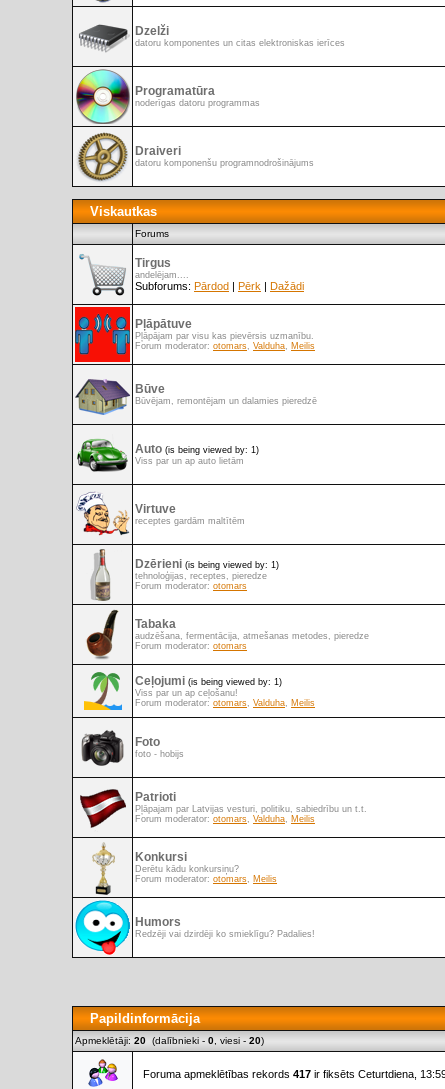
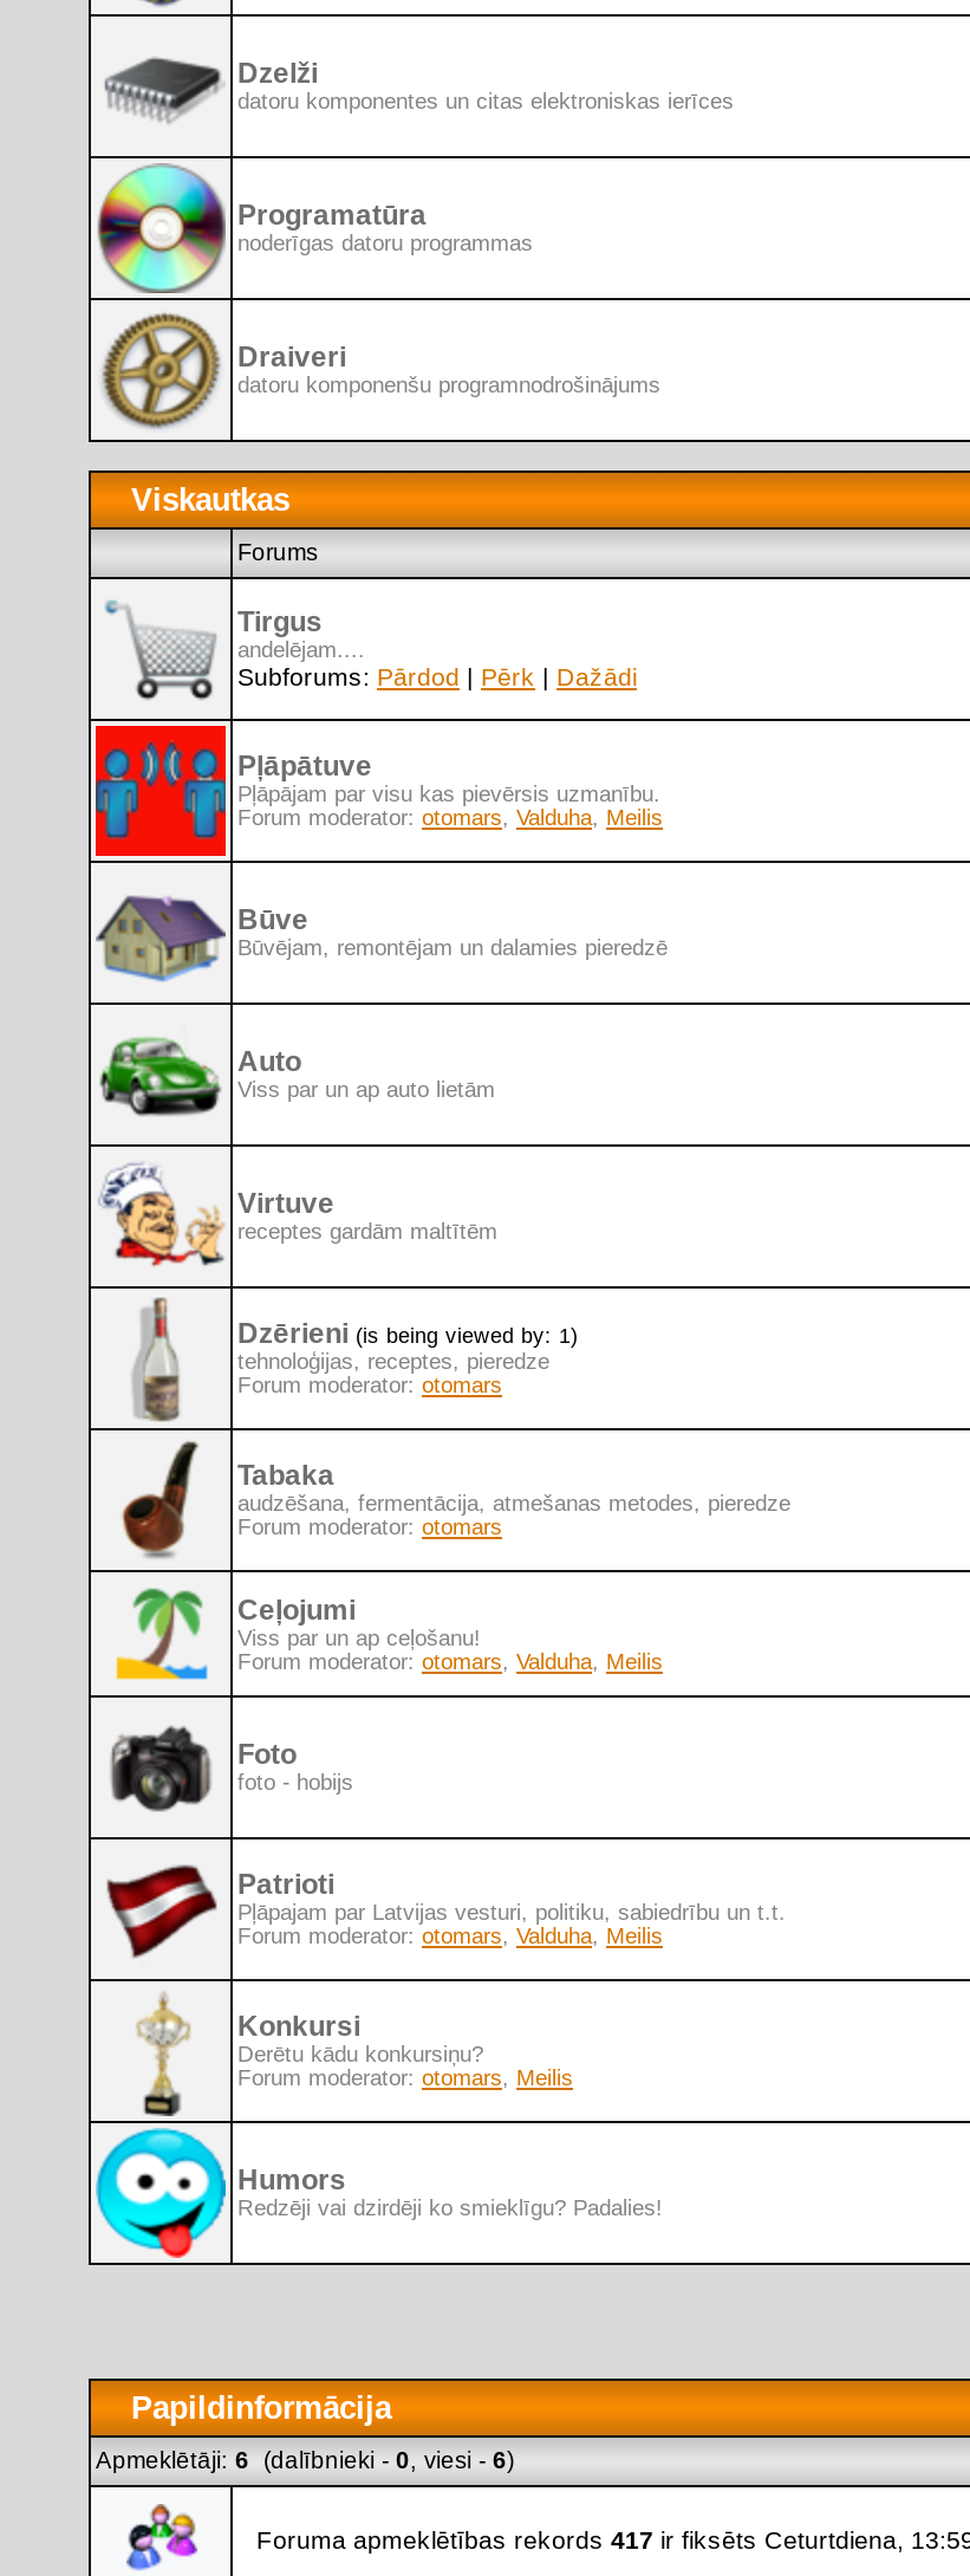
[135,442,259,456] Auto (is being viewed by: 1) -> [237,1045,301,1078] Auto
[135,674,282,688] Ceļojumi (is being viewed by: 1) -> [237,1594,356,1627] Ceļojumi
[75,1035,264,1046] Apmeklētāji: 20 (dalībnieki - 0, viesi - 20) -> [96,2447,514,2473] Apmeklētāji: 6 (dalībnieki - 0, viesi - 6)

